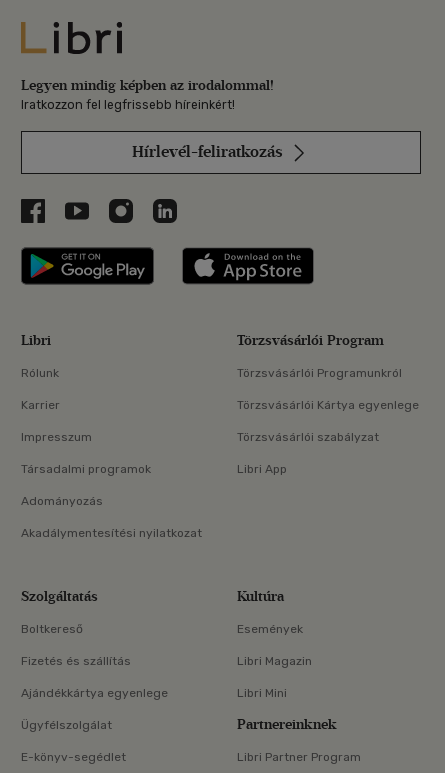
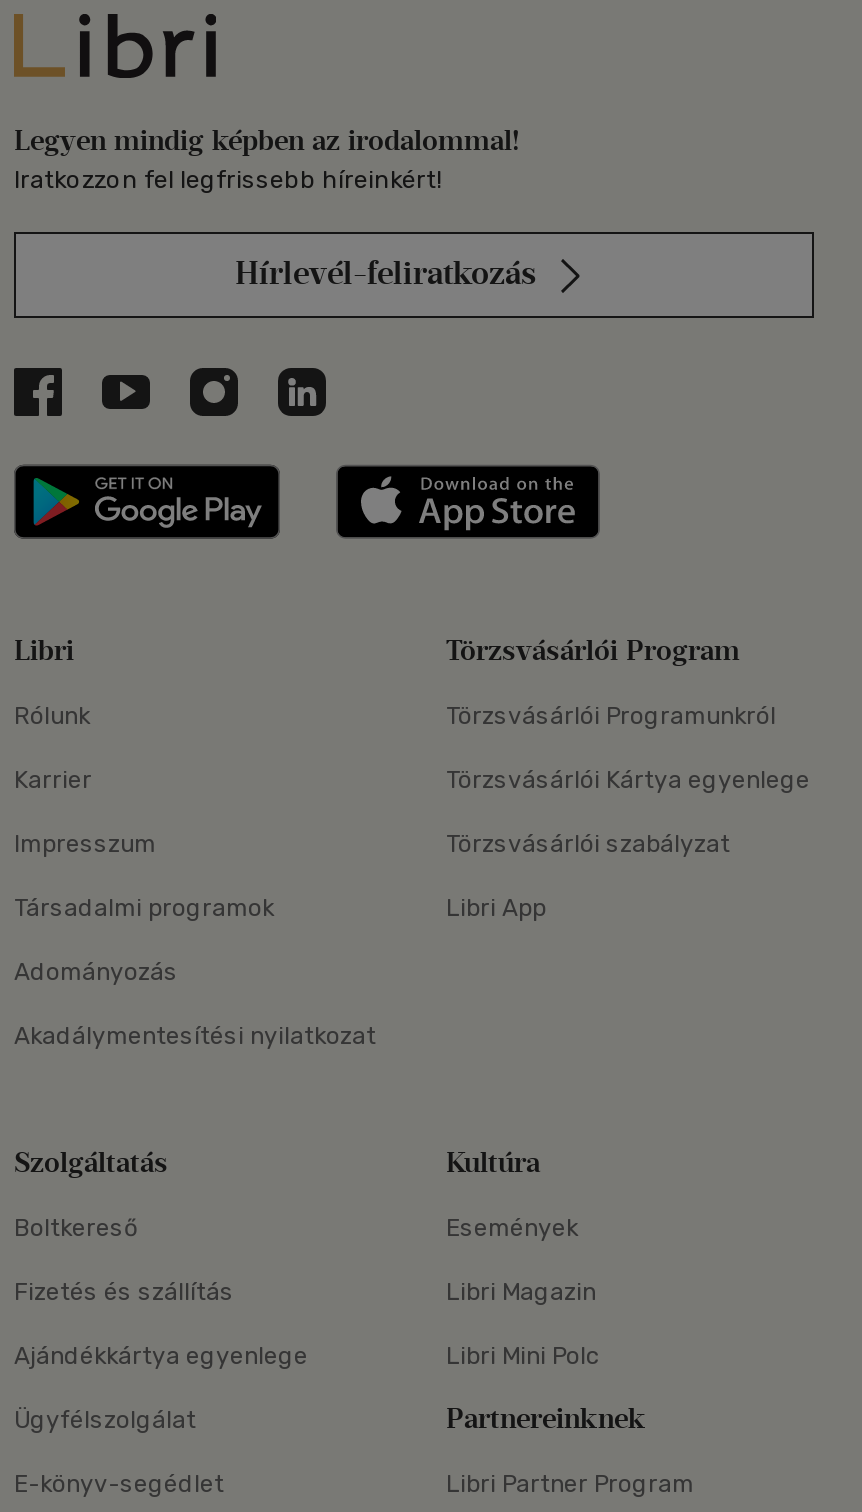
[237,686,287,700] Libri Mini -> [446,1342,600,1370] Libri Mini Polc

